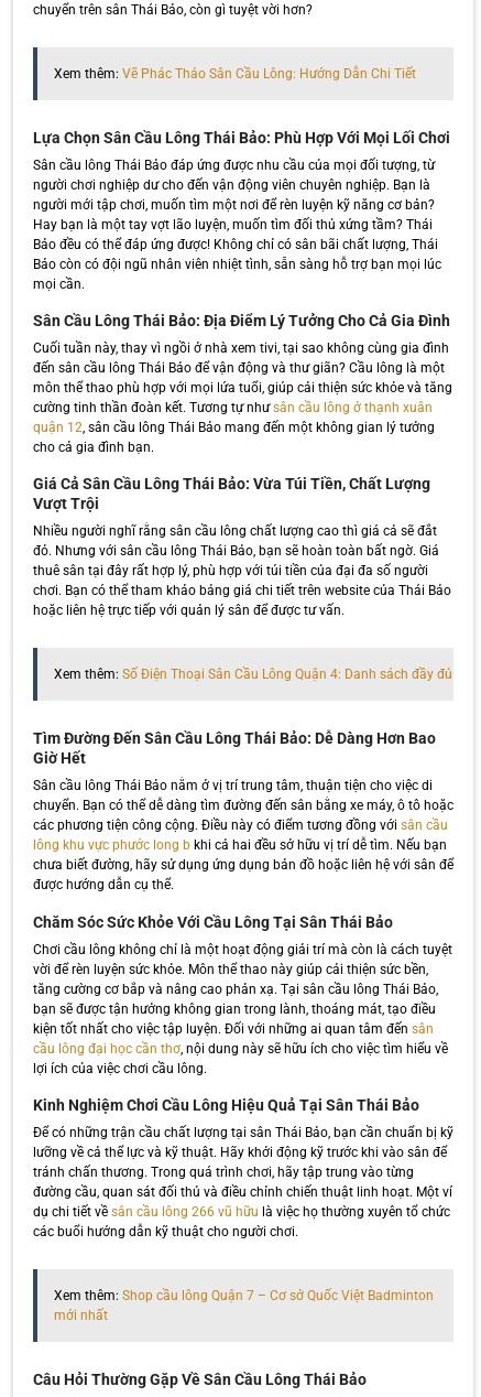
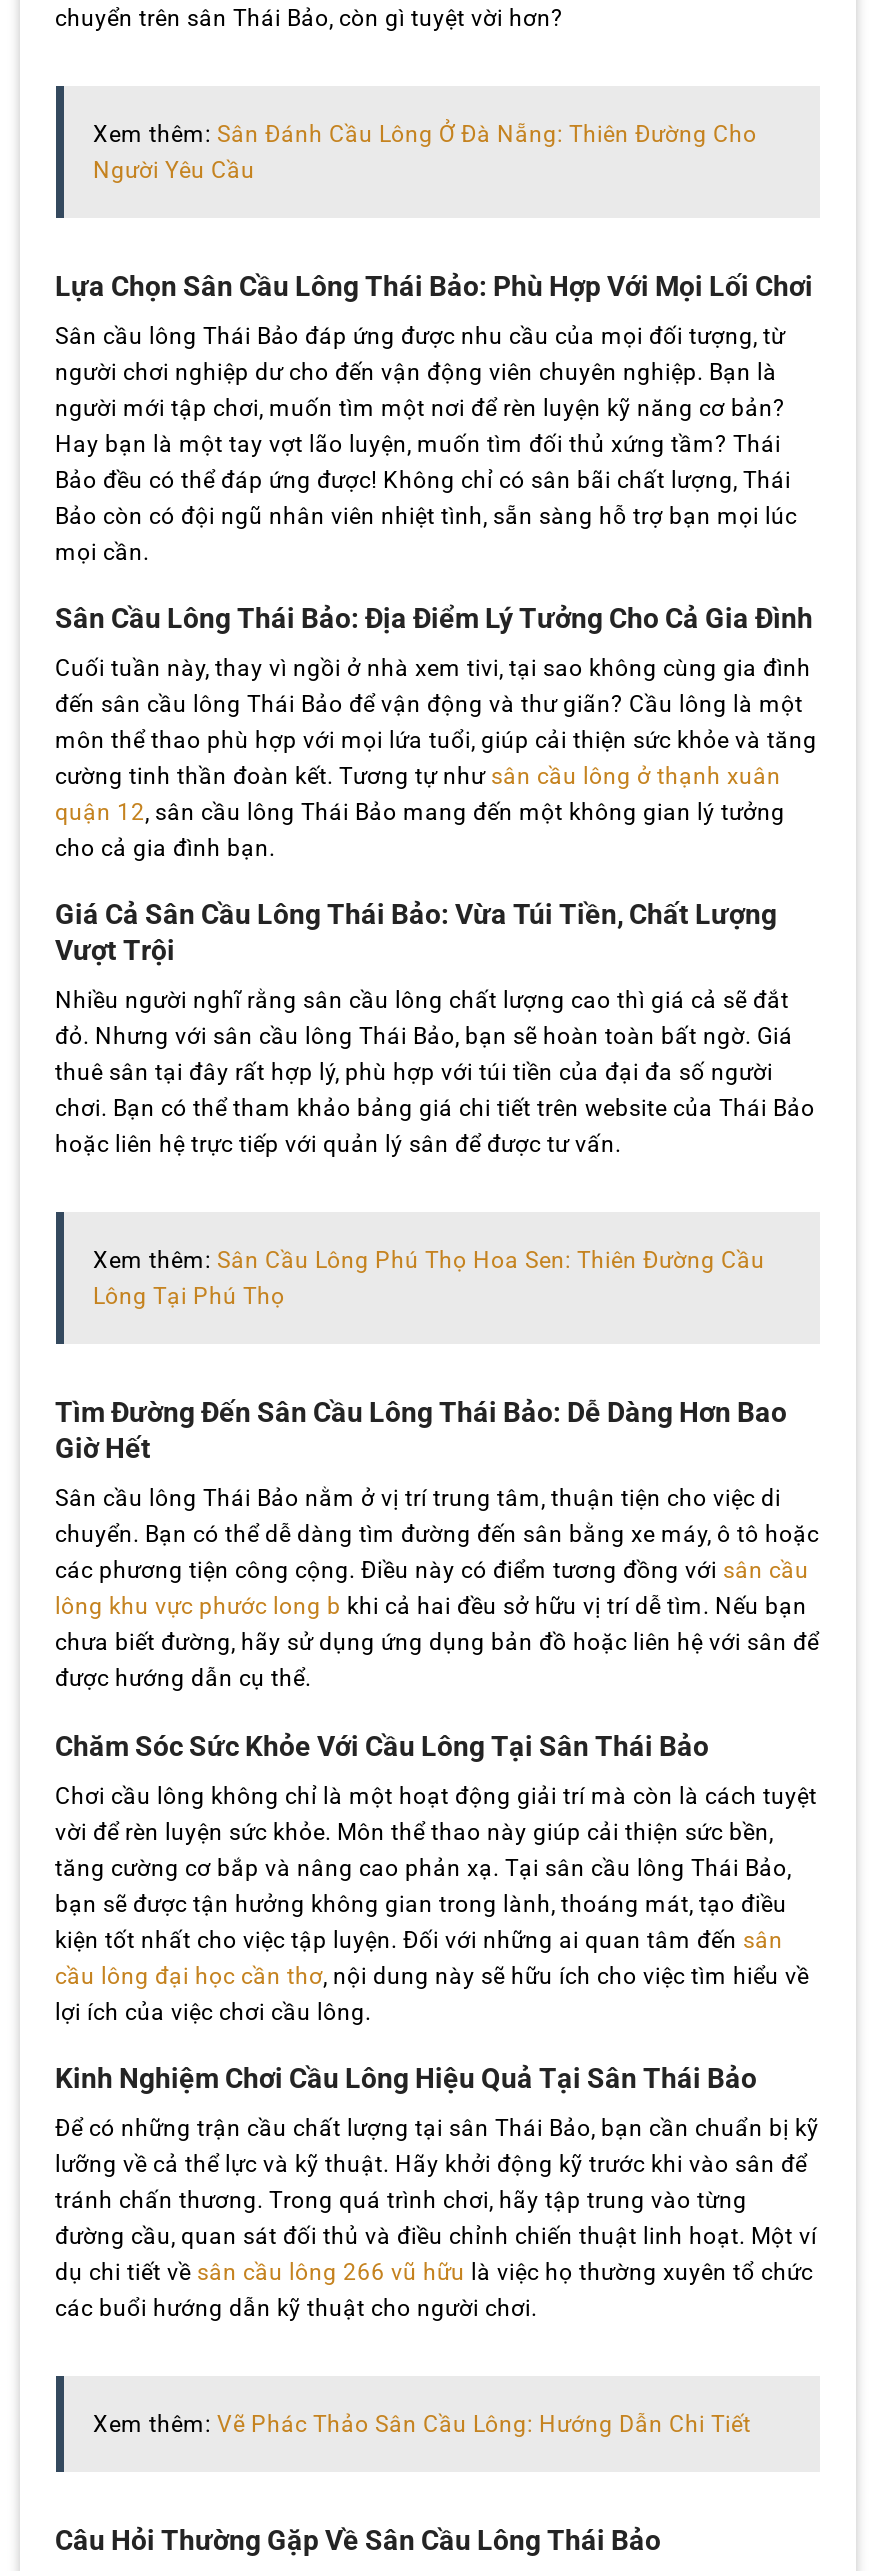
none -> [93,120,757,184] Xem thêm: Sân Đánh Cầu Lông Ở Đà Nẵng: Thiên Đường Cho | Người Yêu Cầu
moved [53,66,416,82] -> [93,2410,751,2438]: Xem thêm: Vẽ Phác Thảo Sân Cầu Lông: Hướng Dẫn Chi Tiết
[53,667,452,683] Xem thêm: Số Điện Thoại Sân Cầu Lông Quận 4: Danh sách đầy đủ -> [93,1247,765,1311] Xem thêm: Sân Cầu Lông Phú Thọ Hoa Sen: Thiên Đường Cầu | Lông Tại Phú Thọ
moved [32,730,453,1239] -> [55,1397,819,2322]: Tìm Đường Đến Sân Cầu Lông Thái Bảo: Dễ Dàng Hơn Bao | Giờ Hết | Sân cầu lông Thái Bảo nằm ở vị trí trung tâm, thuận tiện cho việc di | ... | dụ chi tiết về sân cầu lông 266 vũ hữu là việc họ thường xuyên tổ chức | các buổi hướng dẫn kỹ thuật cho người chơi.
[53,1288,433,1323] Xem thêm: Shop cầu lông Quận 7 – Cơ sở Quốc Việt Badminton | mới nhất -> none

